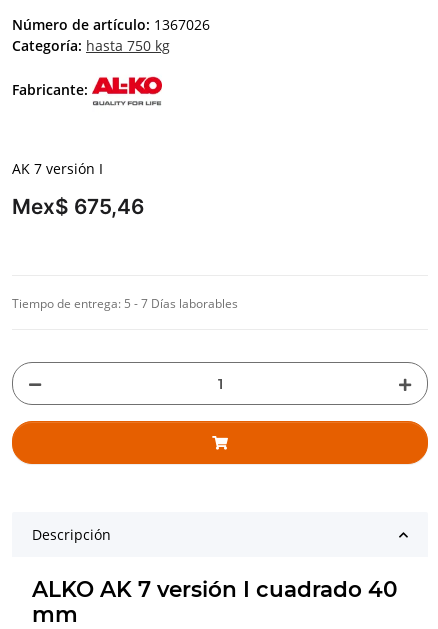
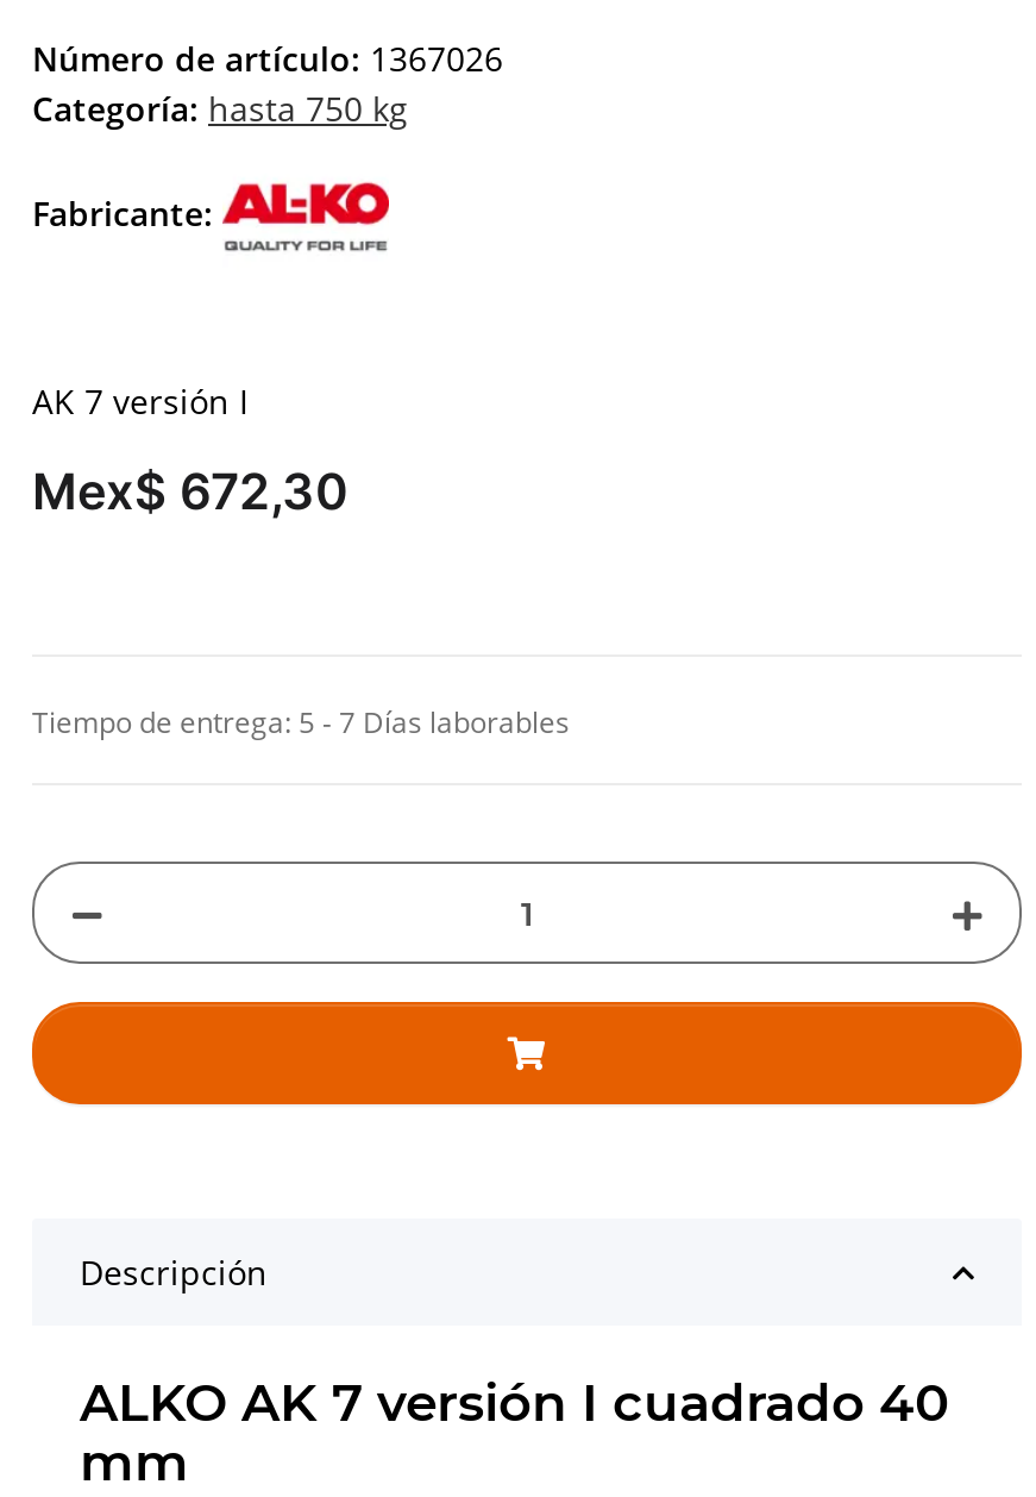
[12,194,144,219] Mex$ 675,46 -> [32,463,349,522] Mex$ 672,30

